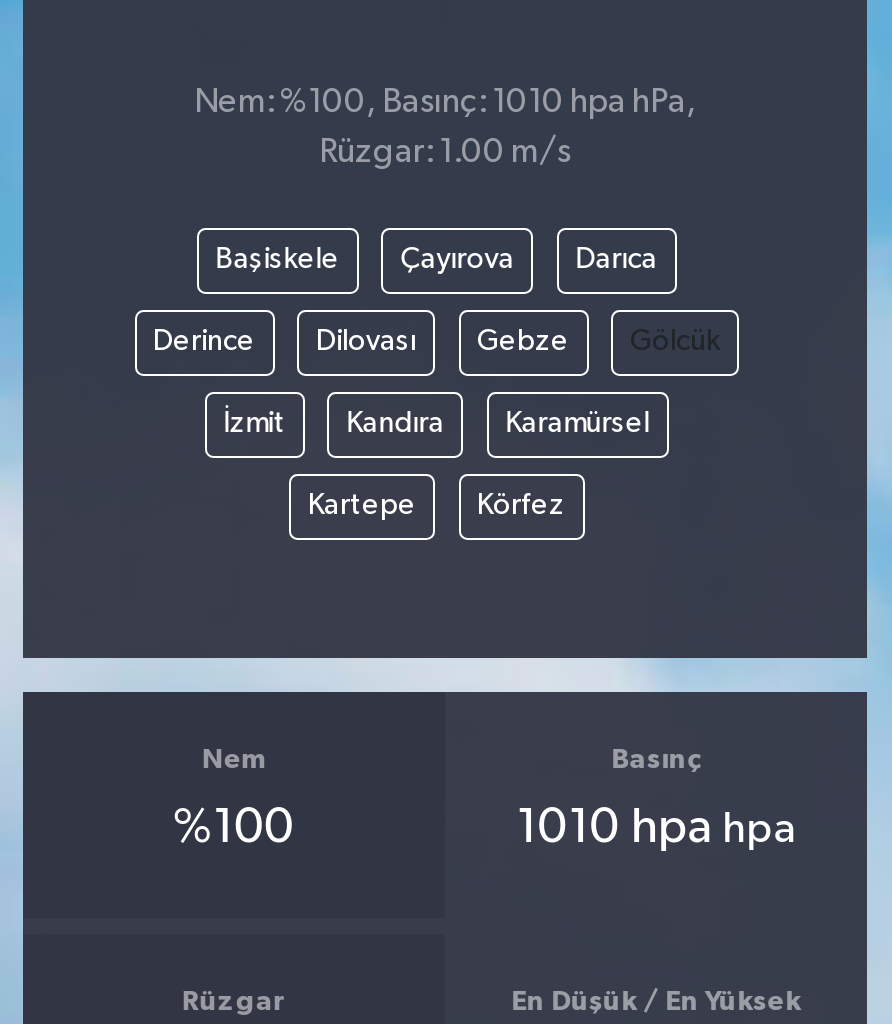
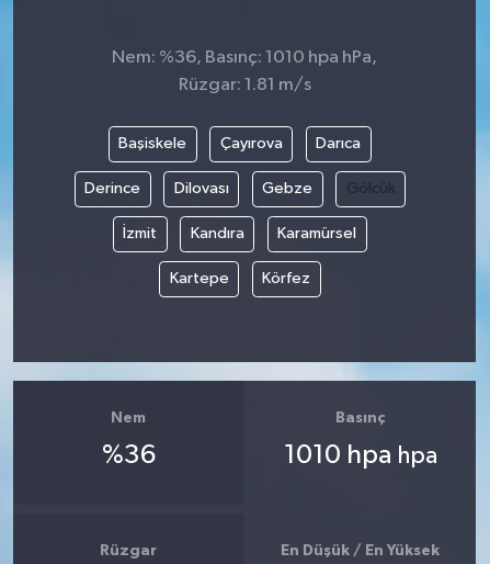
[194,85,696,119] Nem: %100, Basınç: 1010 hpa hPa, -> [112,48,377,66] Nem: %36, Basınç: 1010 hpa hPa,
[319,135,571,169] Rüzgar: 1.00 m/s -> [178,75,311,94] Rüzgar: 1.81 m/s
[173,804,295,852] %100 -> [102,442,156,469] %36

